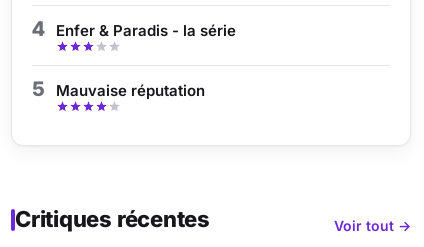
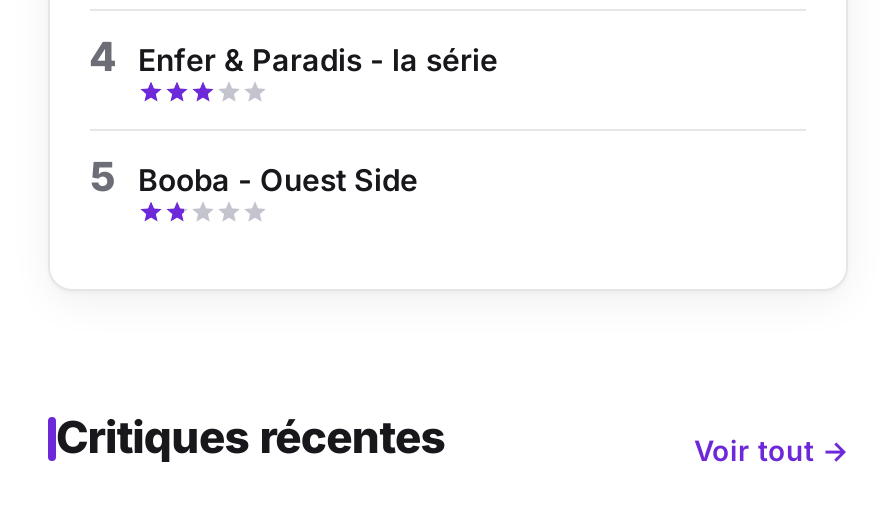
[32,77,205,101] 5 Mauvaise réputation -> [90,153,418,201] 5 Booba - Ouest Side

